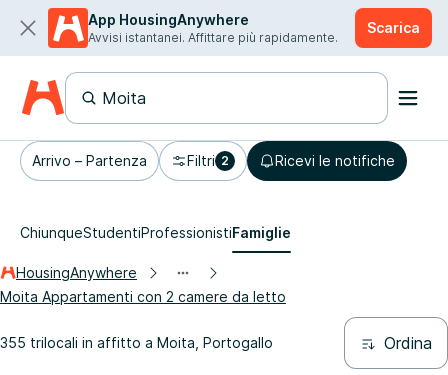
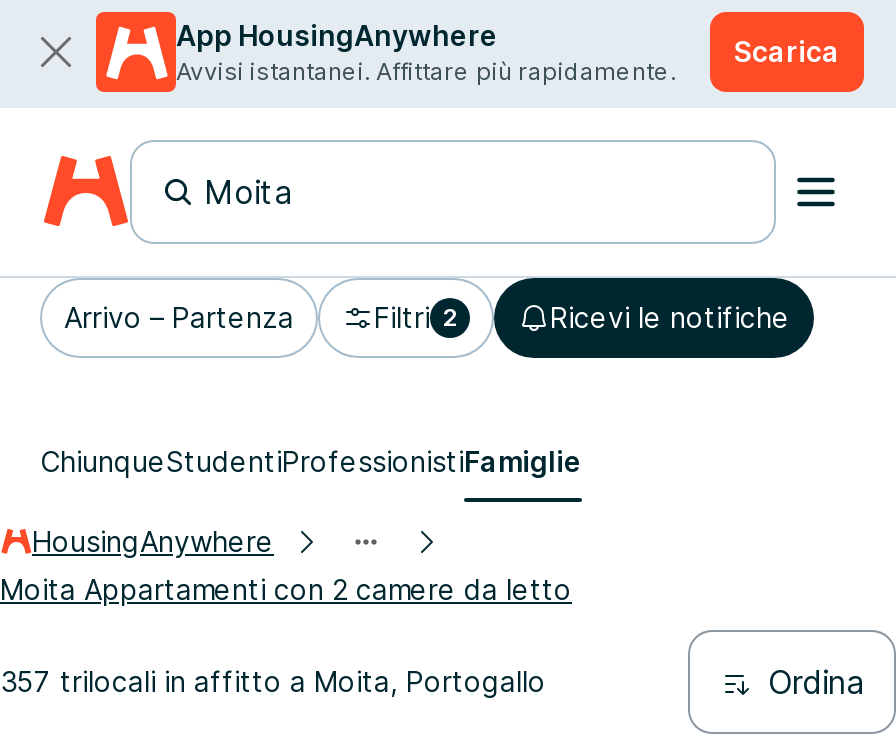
[0,334,273,351] 355 trilocali in affitto a Moita, Portogallo -> [0,664,546,698] 357 trilocali in affitto a Moita, Portogallo

